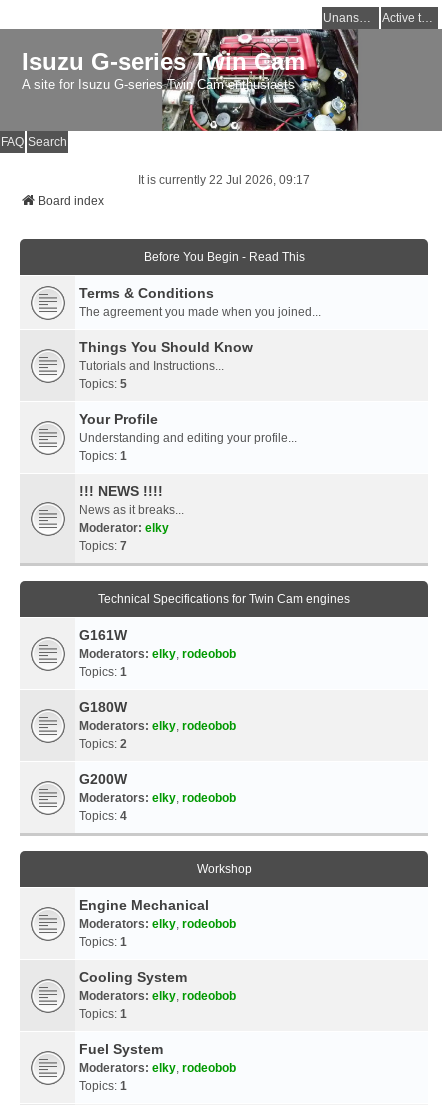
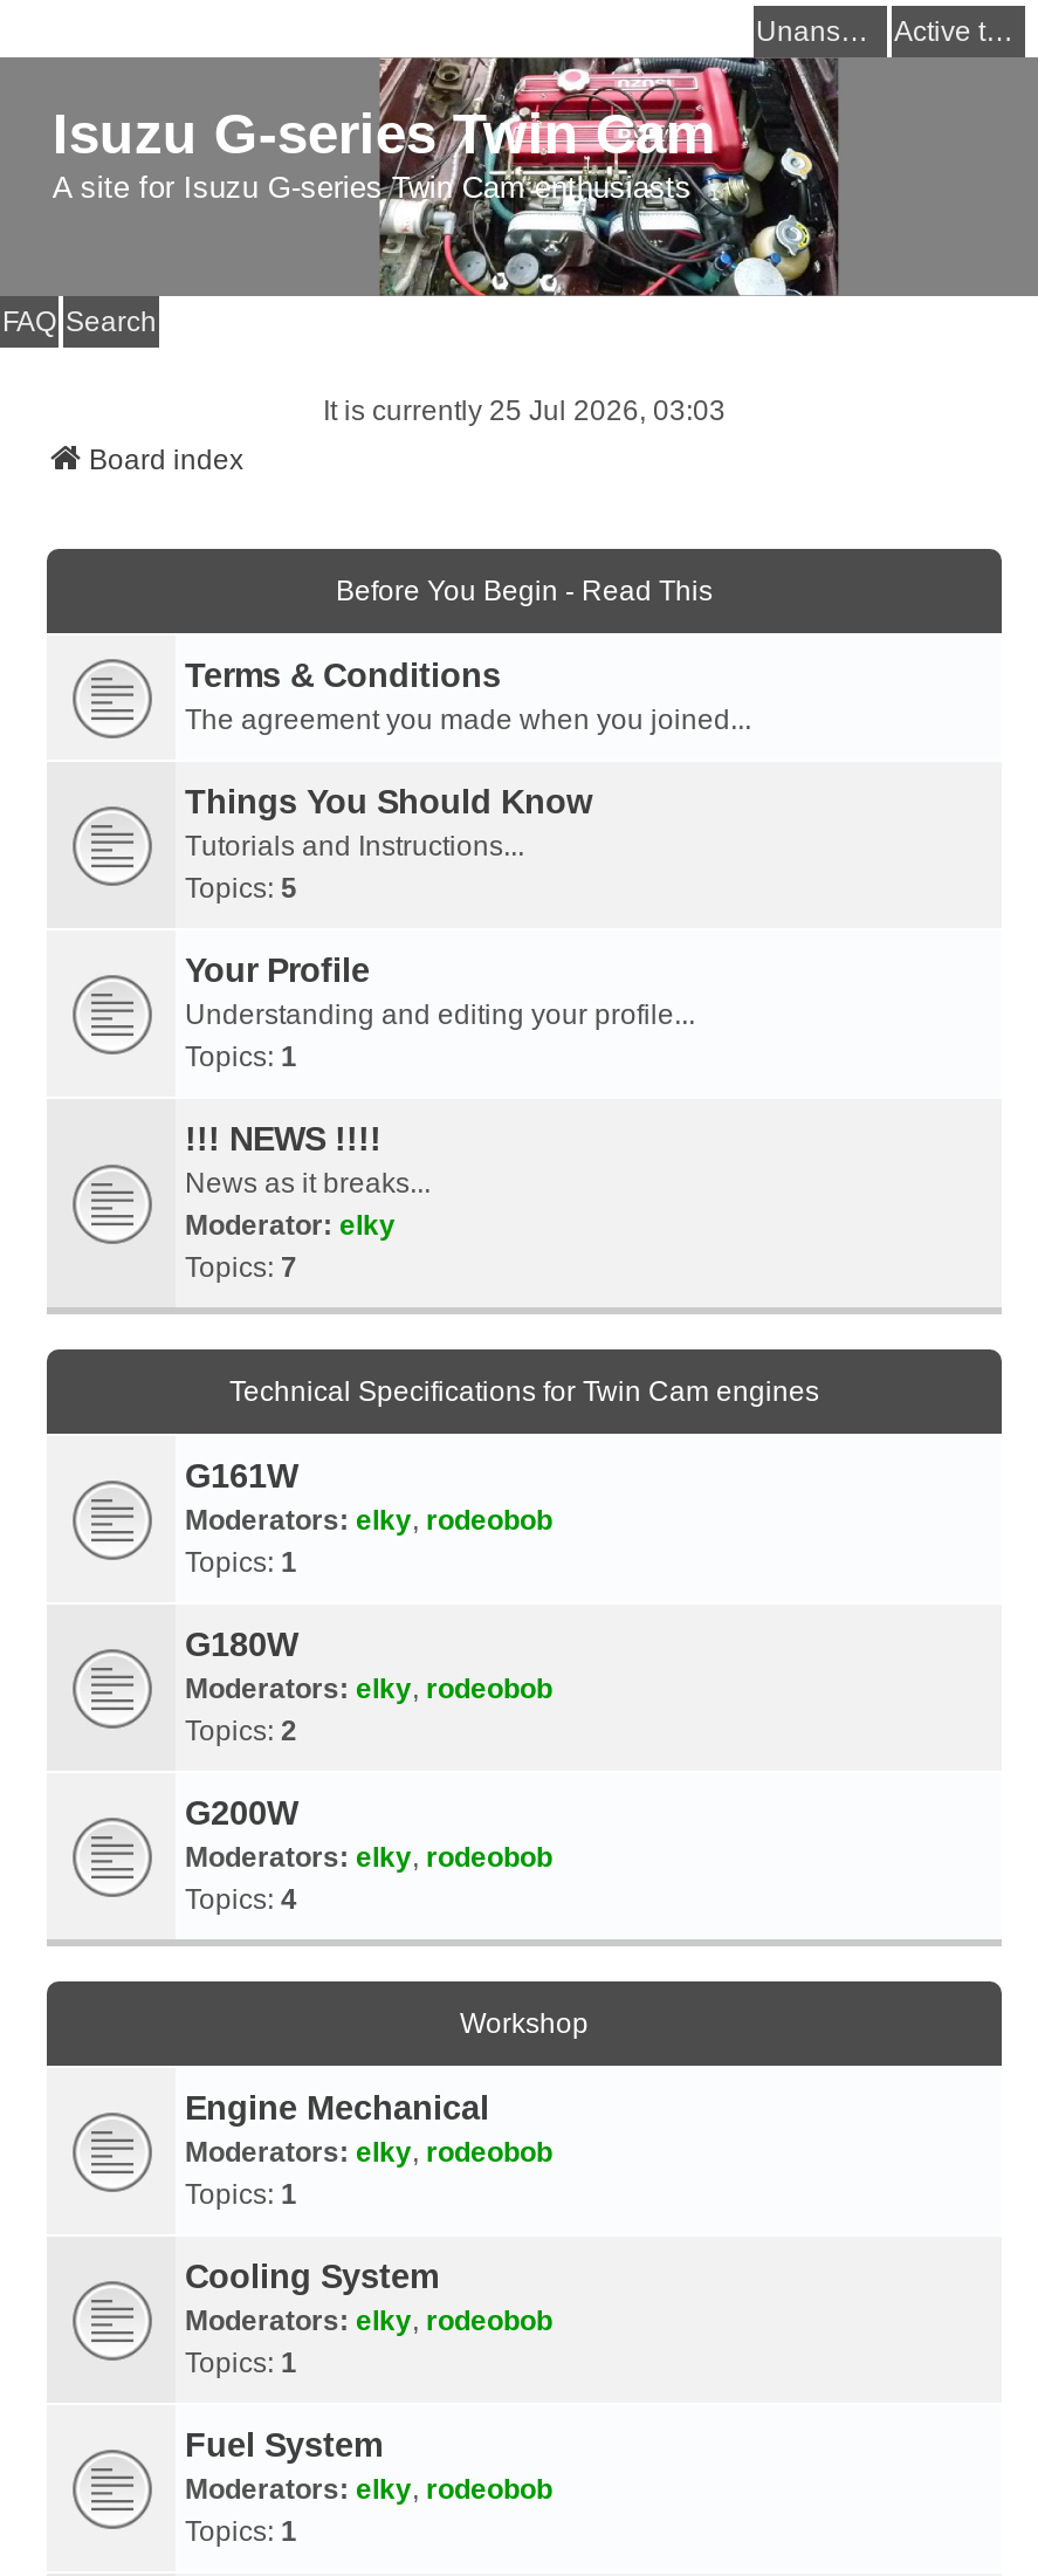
[138,173,310,187] It is currently 22 Jul 2026, 09:17 -> [323,394,726,426] It is currently 25 Jul 2026, 03:03

